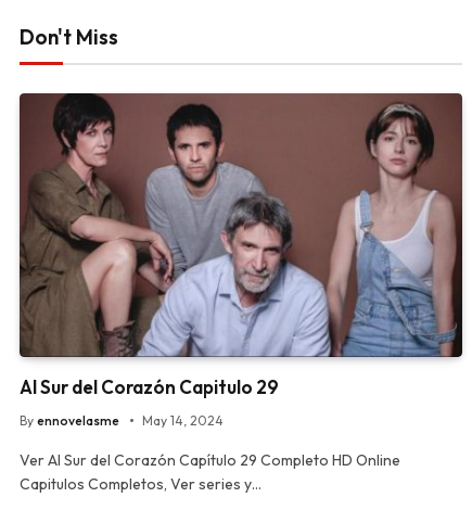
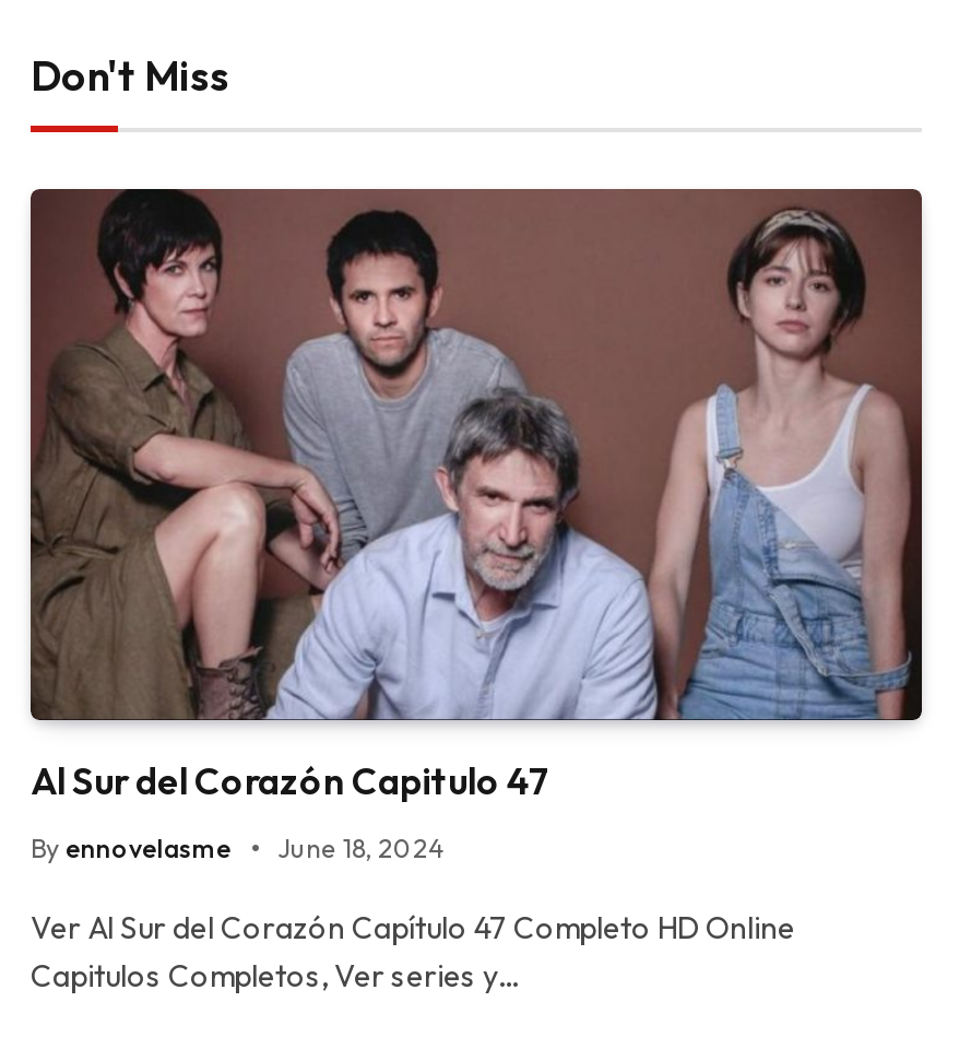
[20,375,279,398] Al Sur del Corazón Capitulo 29 -> [31,757,550,803] Al Sur del Corazón Capitulo 47
[20,412,224,428] By ennovelasme May 14, 2024 -> [31,831,446,864] By ennovelasme June 18, 2024
[20,450,400,470] Ver Al Sur del Corazón Capítulo 29 Completo HD Online -> [31,907,795,947] Ver Al Sur del Corazón Capítulo 47 Completo HD Online

